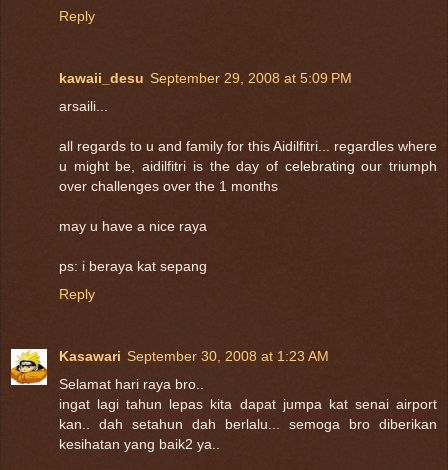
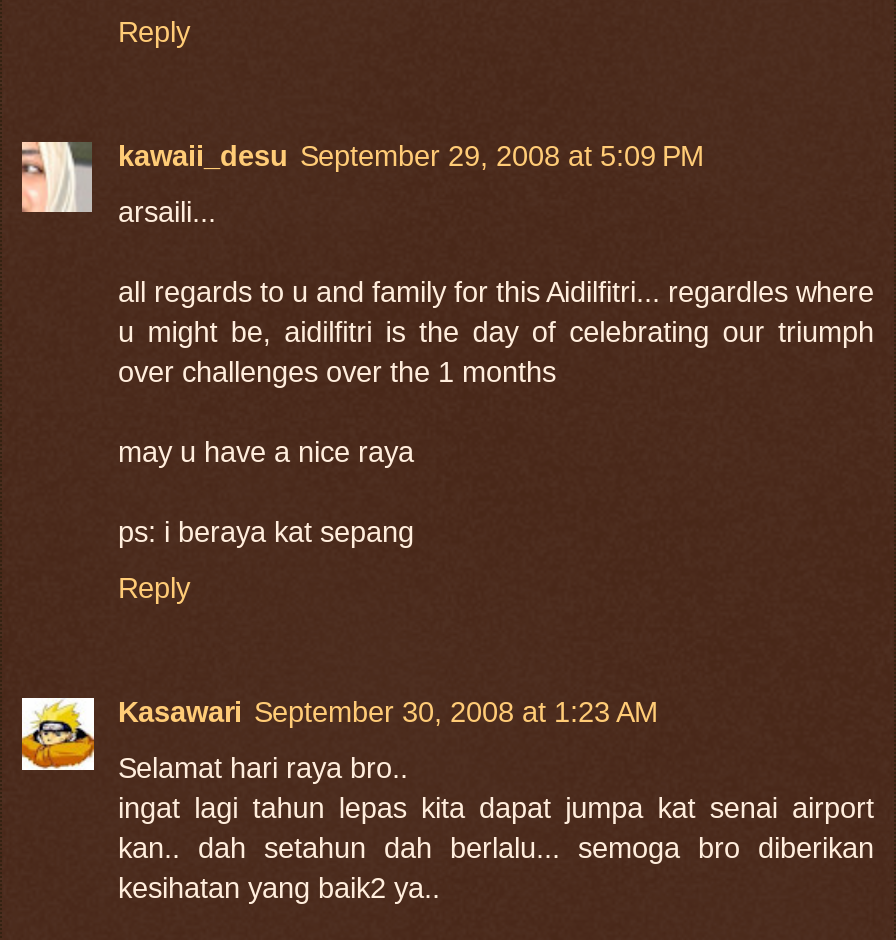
none -> [20,140,94,214] [image]

